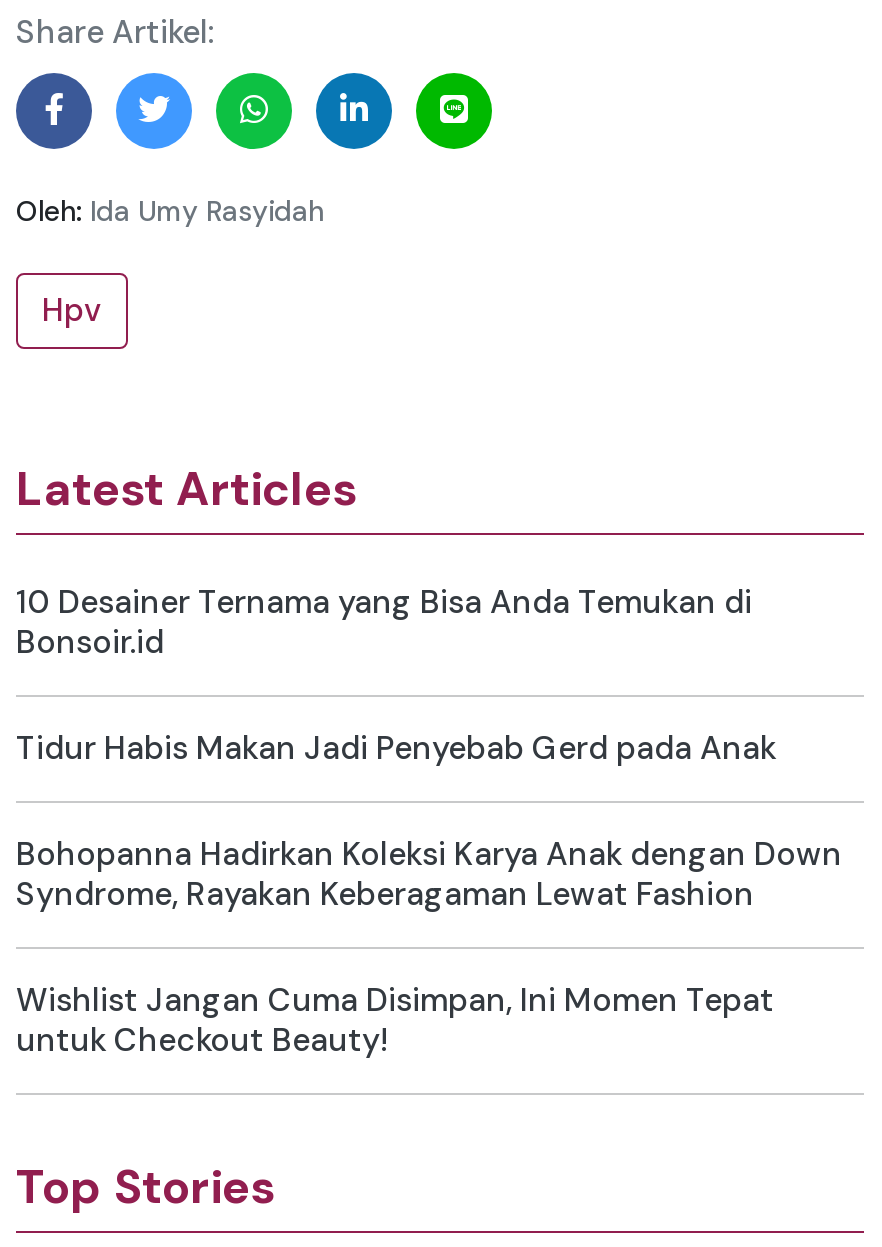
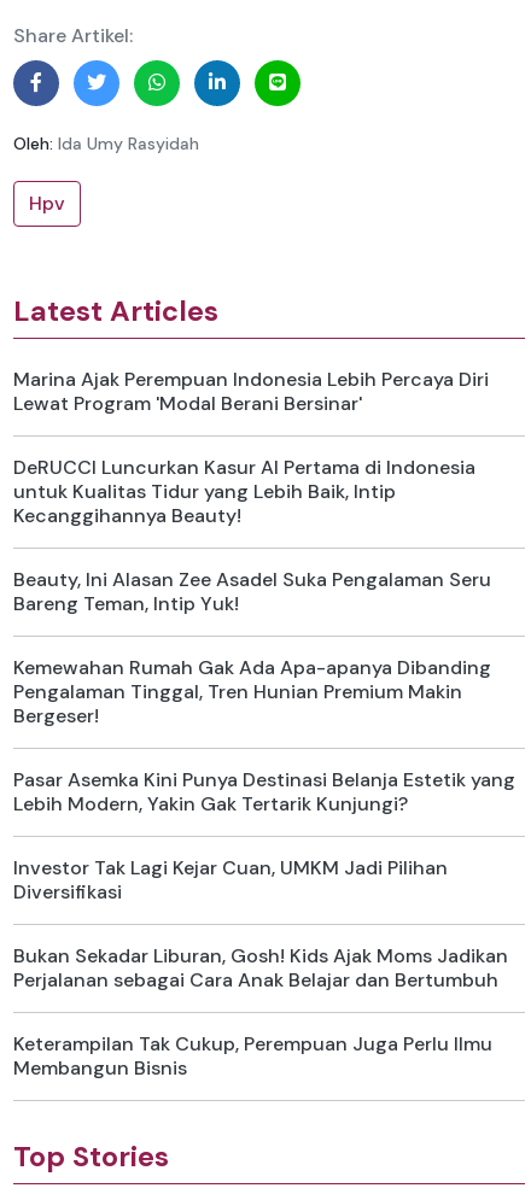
[16,580,842,1060] 10 Desainer Ternama yang Bisa Anda Temukan di | Bonsoir.id | Tidur Habis Makan Jadi Penyebab Gerd pada Anak | Bohopanna Hadirkan Koleksi Karya Anak dengan Down | Syndrome, Rayakan Keberagaman Lewat Fashion | Wishlist Jangan Cuma Disimpan, Ini Momen Tepat | untuk Checkout Beauty! -> [13,366,515,1080] Marina Ajak Perempuan Indonesia Lebih Percaya Diri | Lewat Program 'Modal Berani Bersinar' | DeRUCCI Luncurkan Kasur AI Pertama di Indonesia | untuk Kualitas Tidur yang Lebih Baik, Intip | Kecanggihannya Beauty! | Beauty, Ini Alasan Zee Asadel Suka Pengalaman Seru | Bareng Teman, Intip Yuk! | Kemewahan Rumah Gak Ada Apa-apanya Dibanding | Pengalaman Tinggal, Tren Hunian Premium Makin | Bergeser! | Pasar Asemka Kini Punya Destinasi Belanja Estetik yang | Lebih Modern, Yakin Gak Tertarik Kunjungi? | Investor Tak Lagi Kejar Cuan, UMKM Jadi Pilihan | Diversifikasi | Bukan Sekadar Liburan, Gosh! Kids Ajak Moms Jadikan | Perjalanan sebagai Cara Anak Belajar dan Bertumbuh | Keterampilan Tak Cukup, Perempuan Juga Perlu Ilmu | Membangun Bisnis

